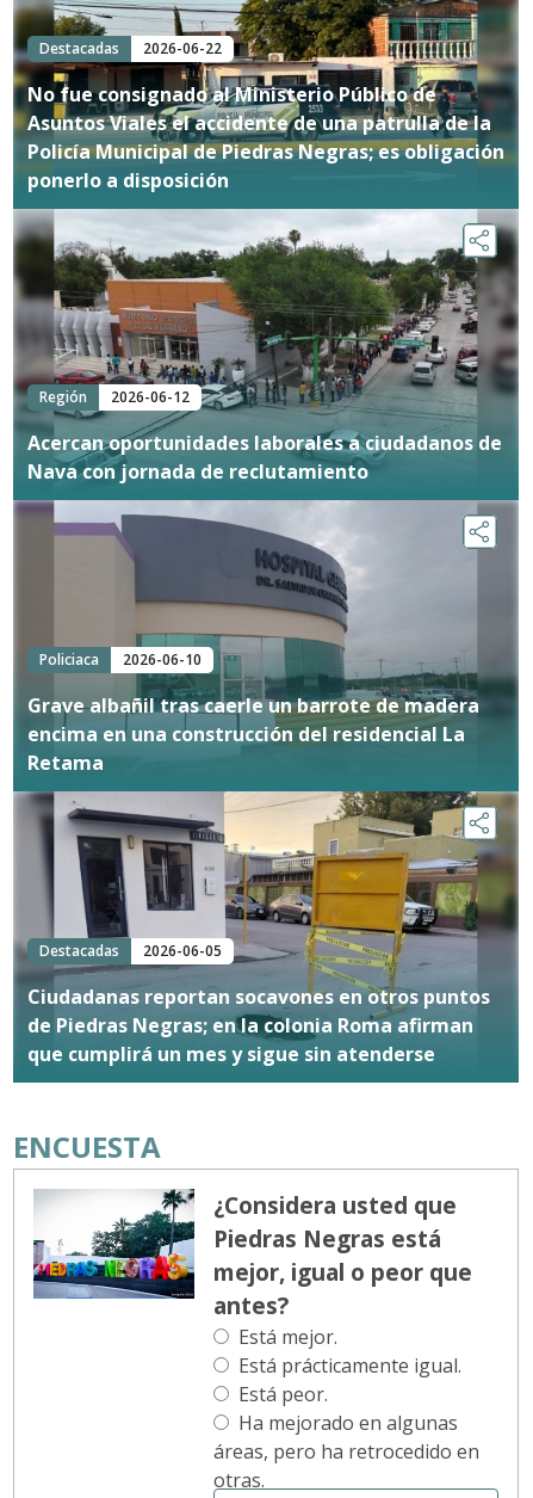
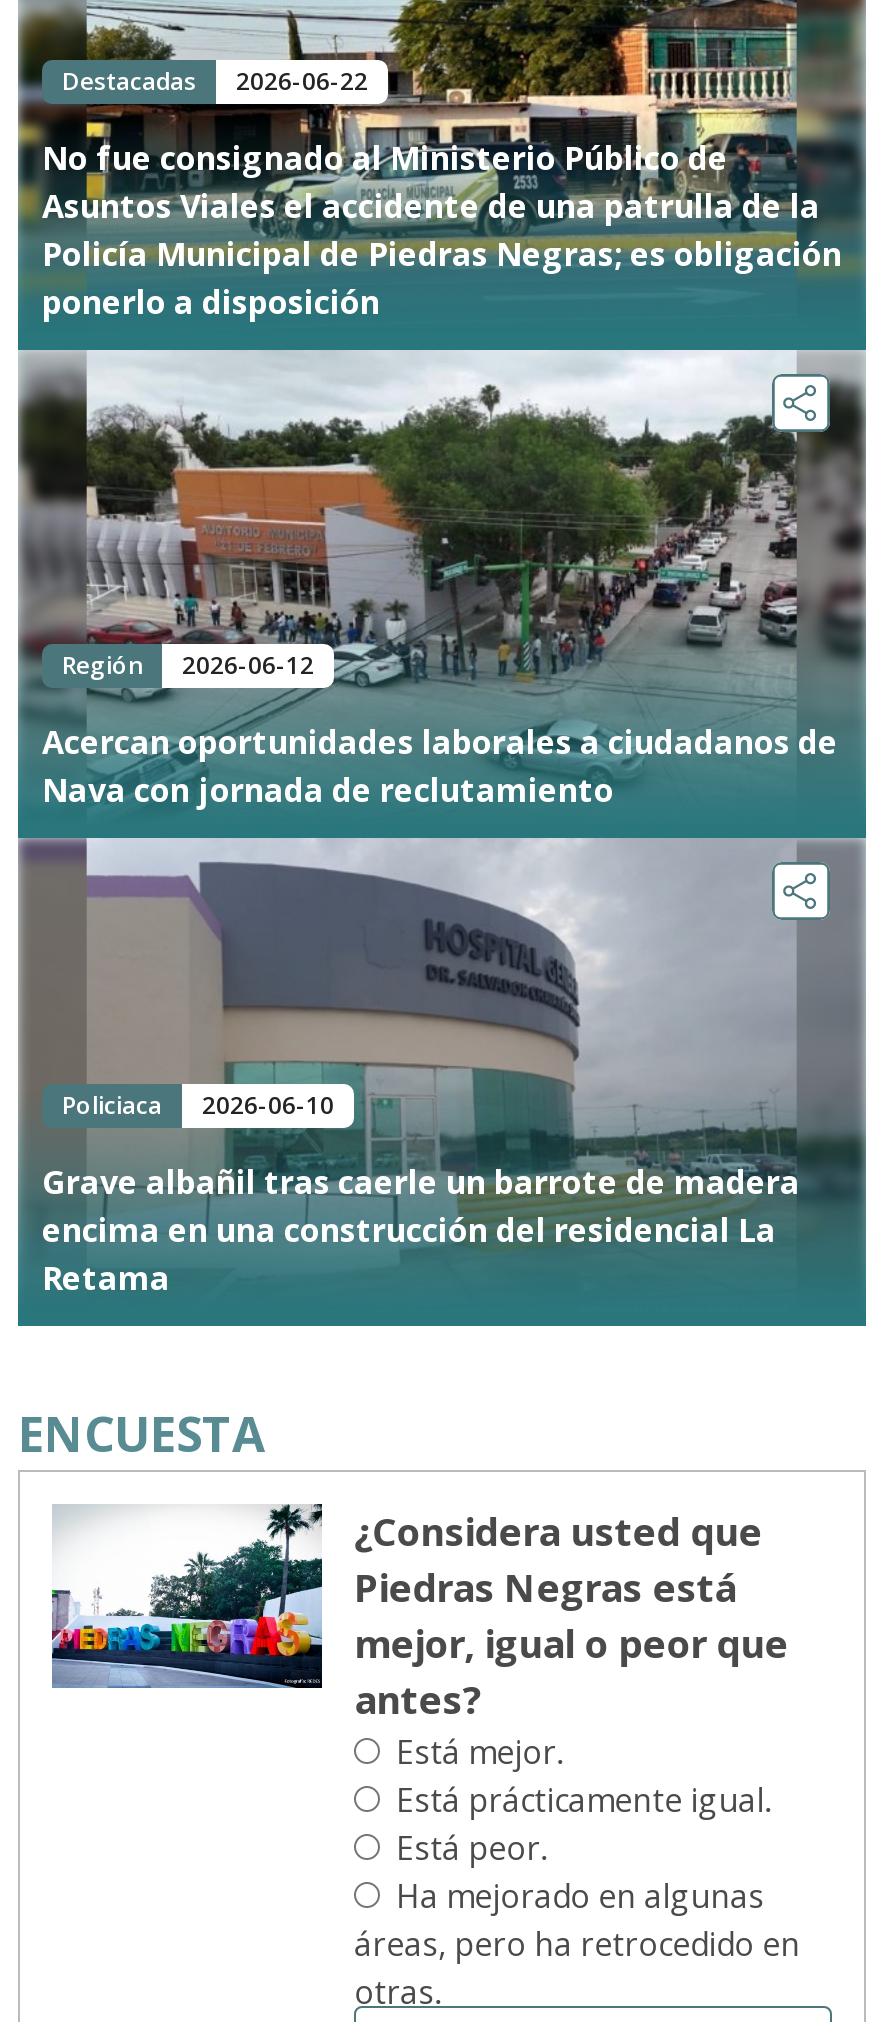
[16,790,519,1067] [image] | Destacadas | 2026-06-05 | Ciudadanas reportan socavones en otros puntos | de Piedras Negras; en la colonia Roma afirman | que cumplirá un mes y sigue sin atenderse -> none

